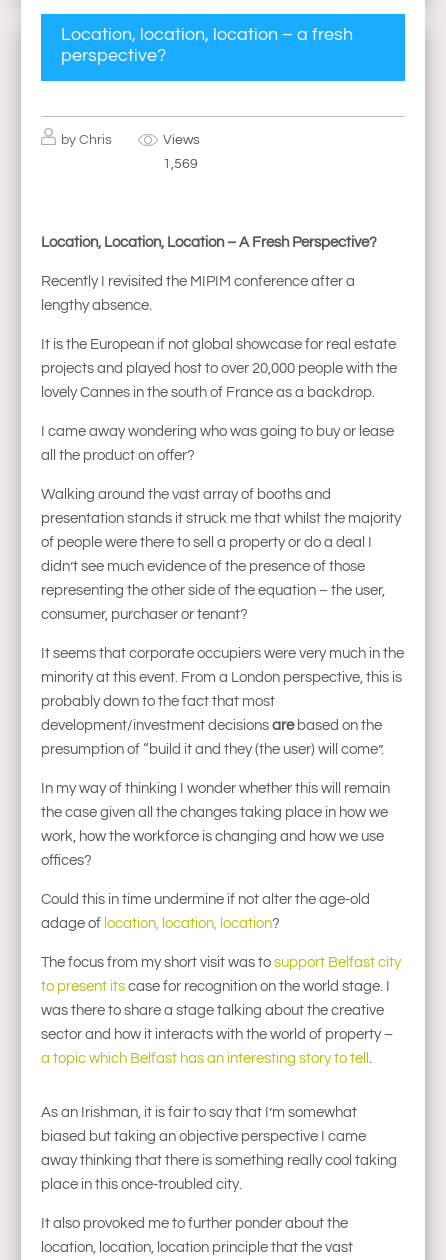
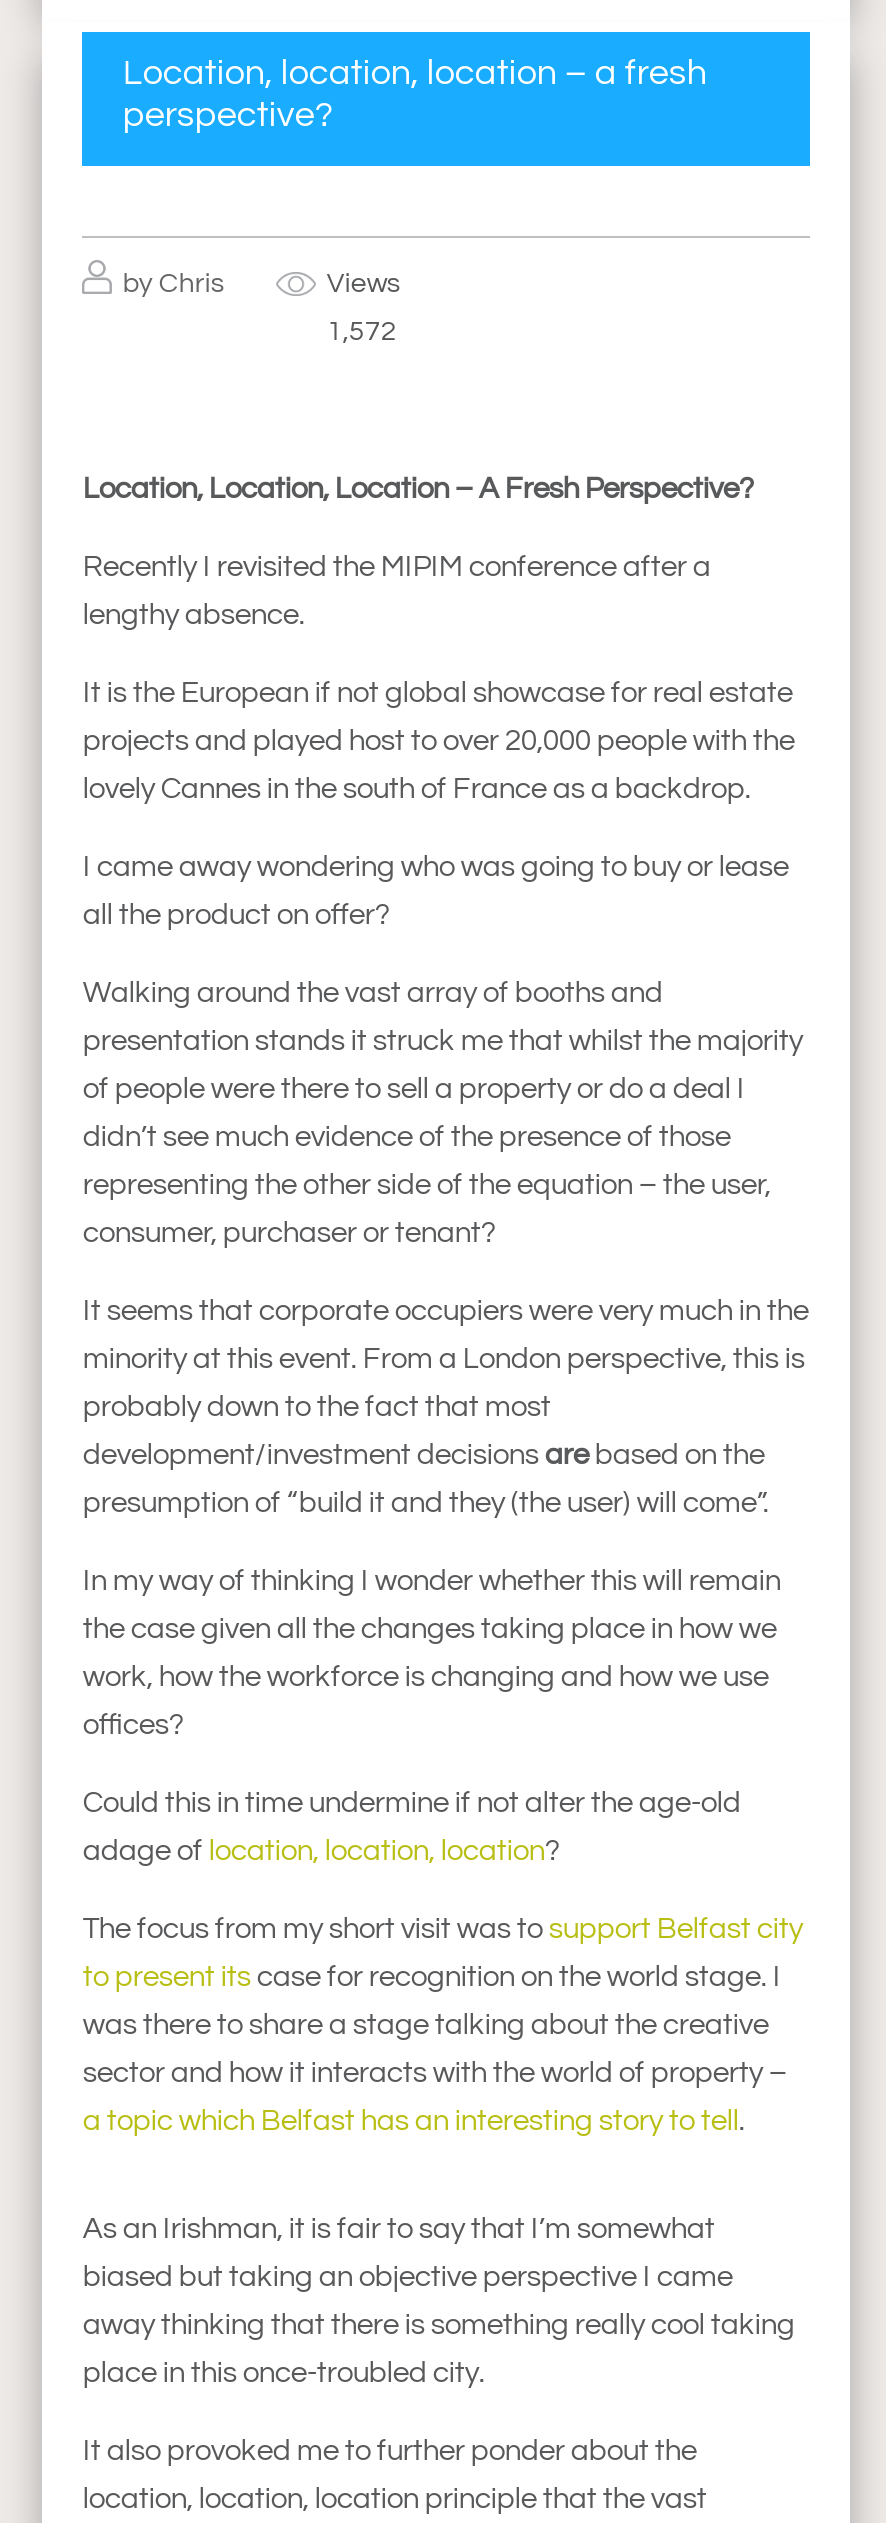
[163,157,198,171] 1,569 -> [327,317,397,345] 1,572

